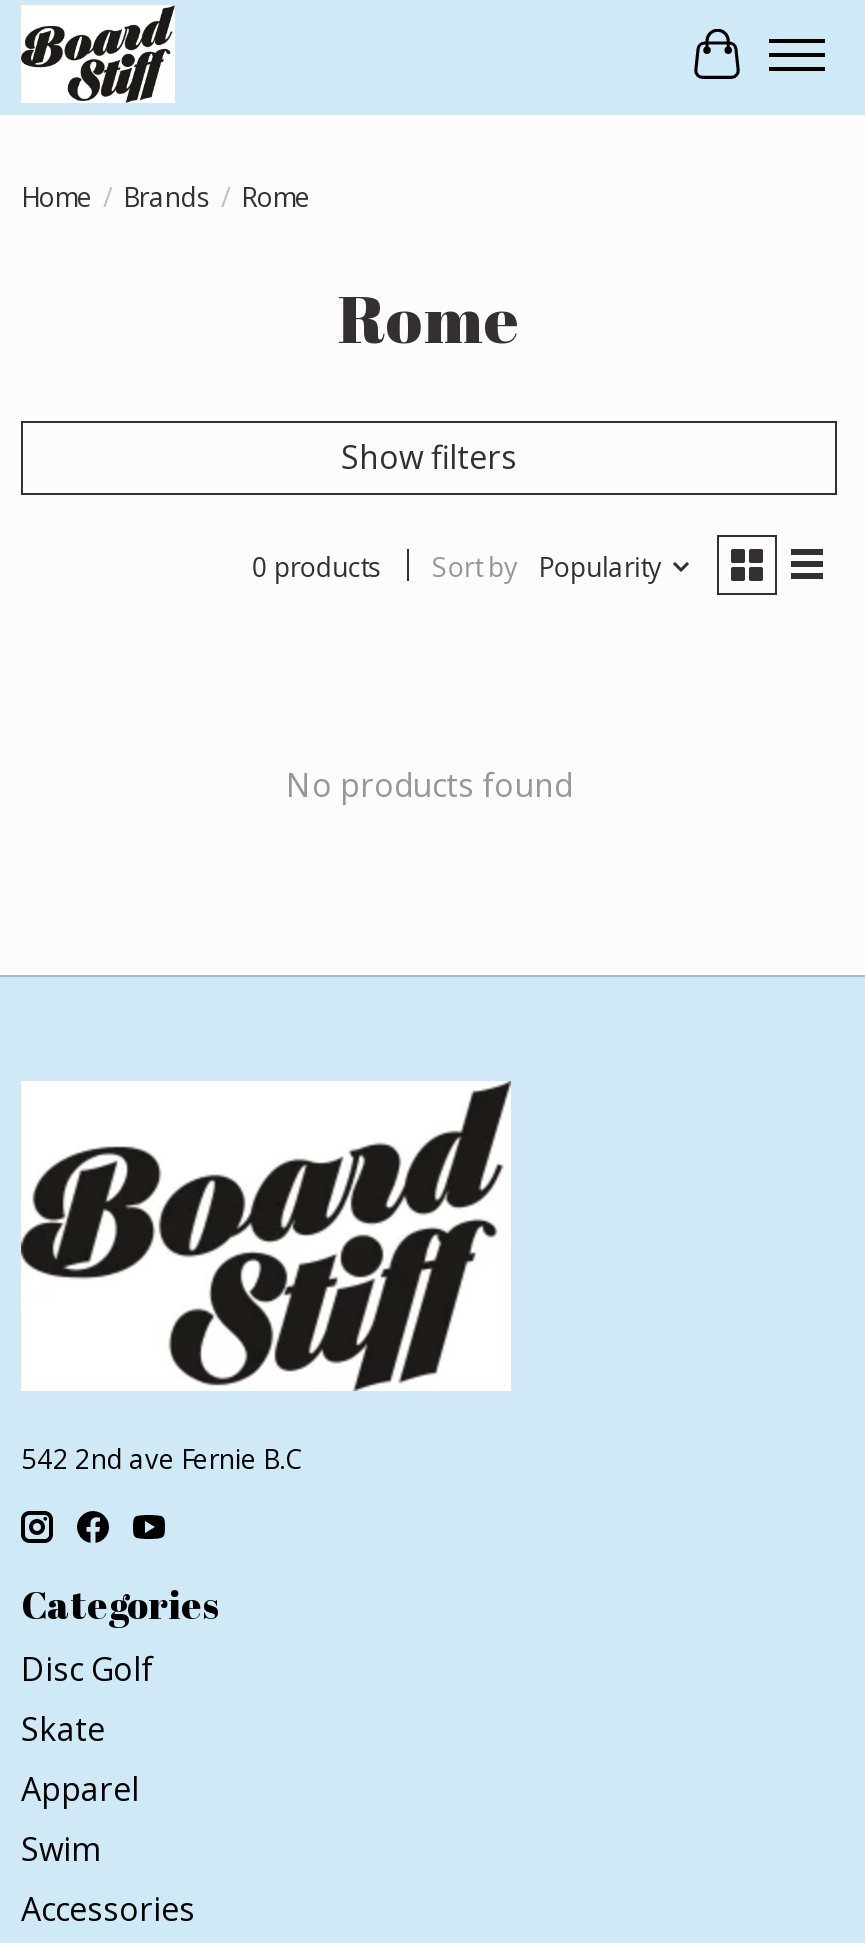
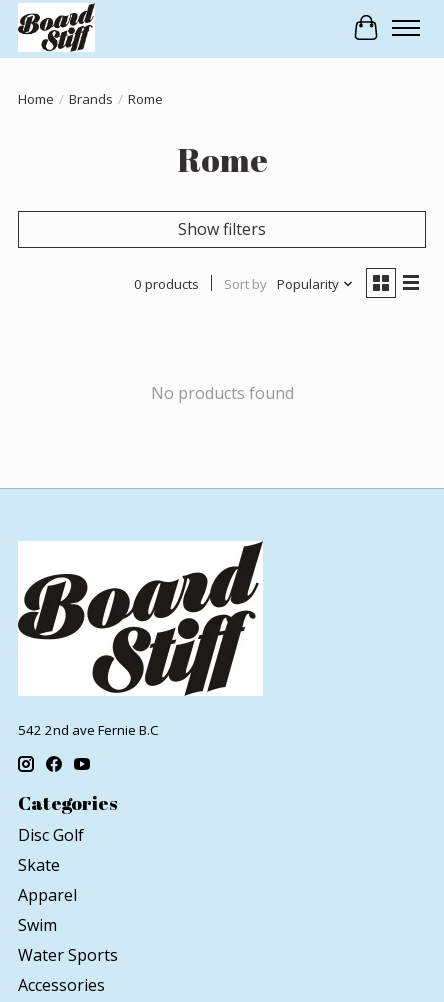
none -> [18,944,118,966] Water Sports

